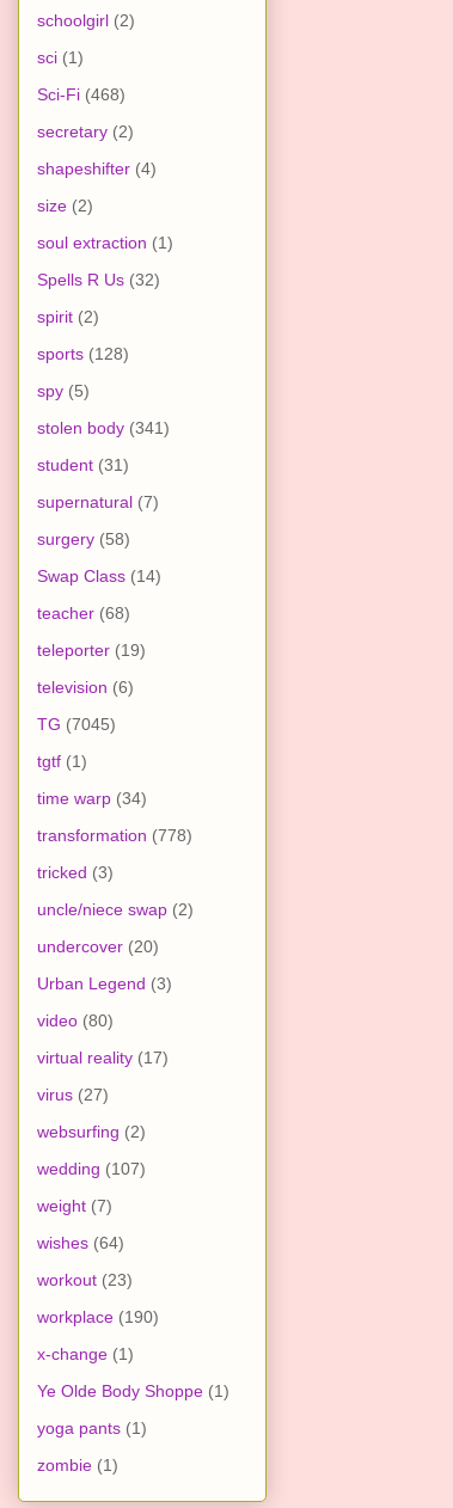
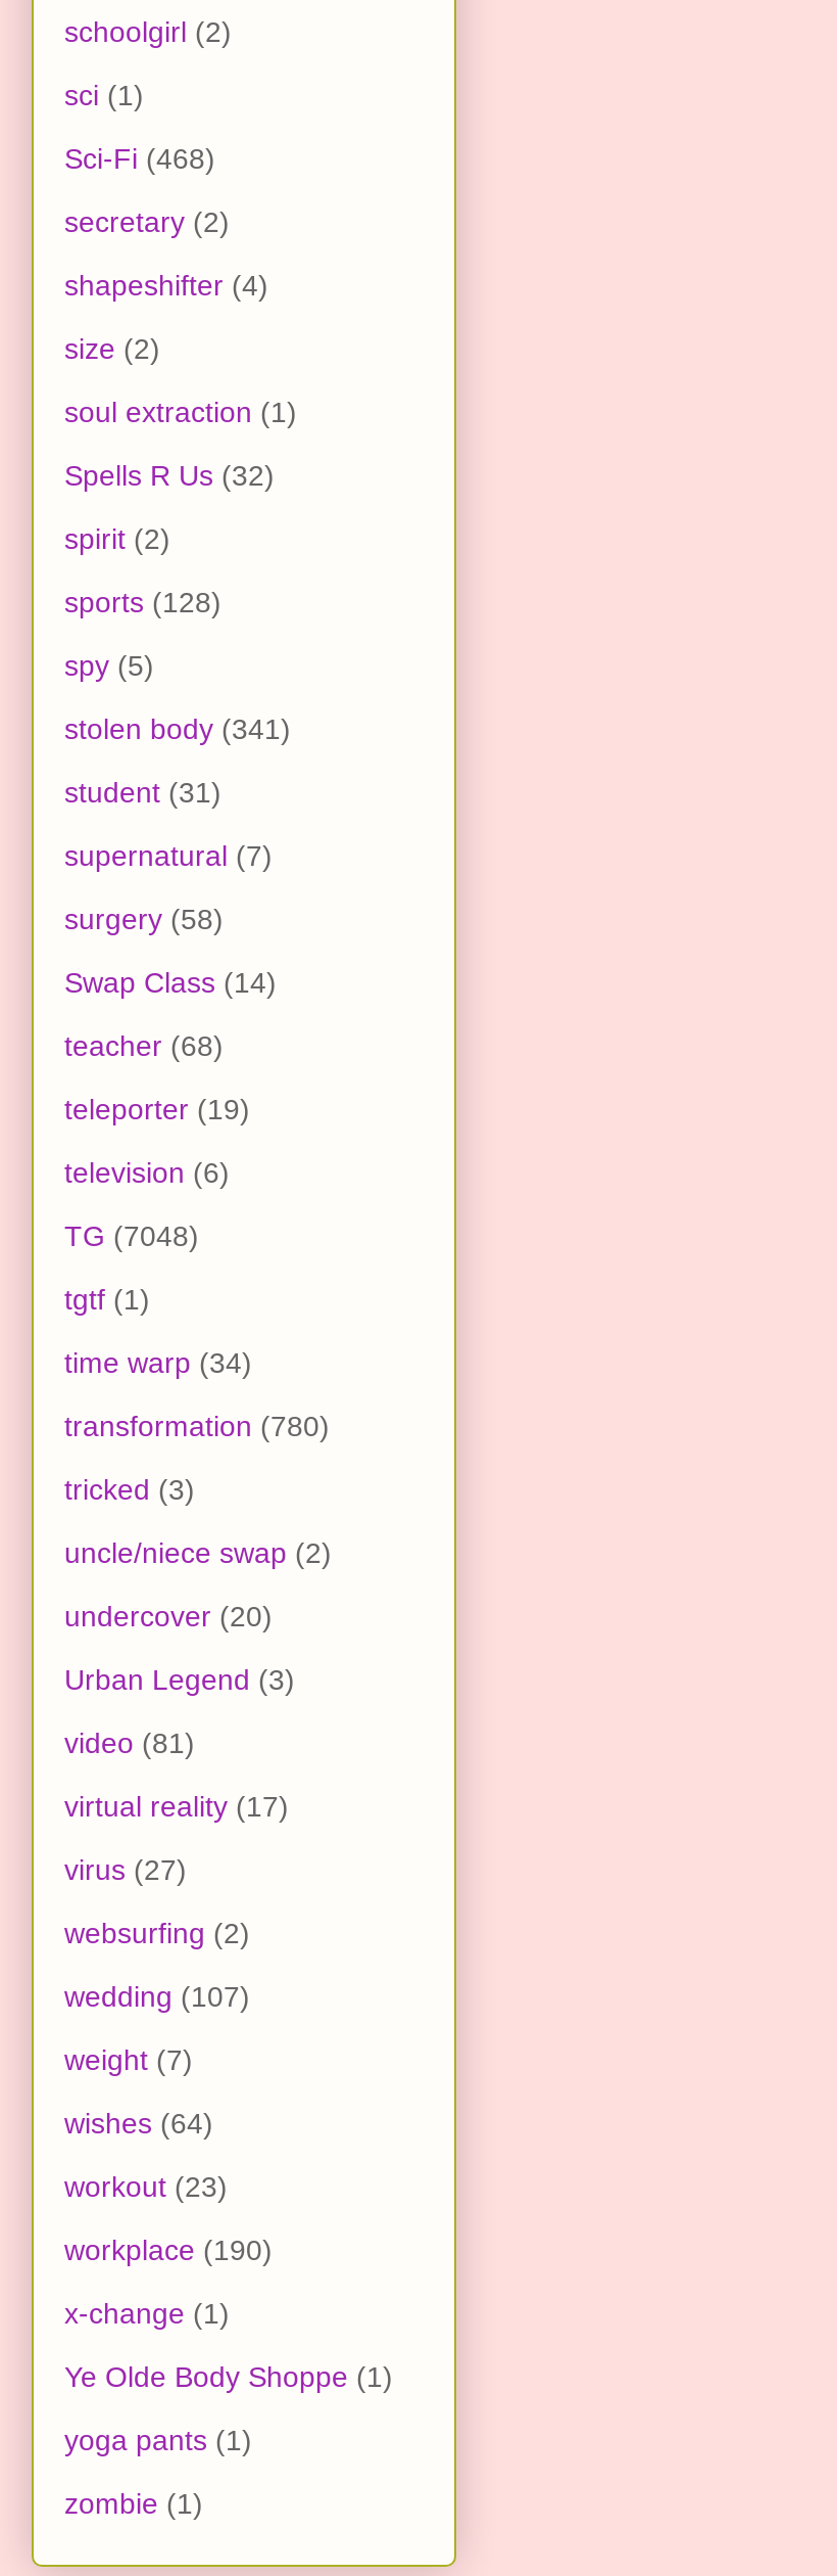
[37,714,116,733] TG (7045) -> [64,1219,199,1251] TG (7048)
[37,825,192,844] transformation (778) -> [64,1409,330,1442] transformation (780)
[37,1010,114,1030] video (80) -> [64,1726,195,1758] video (81)

